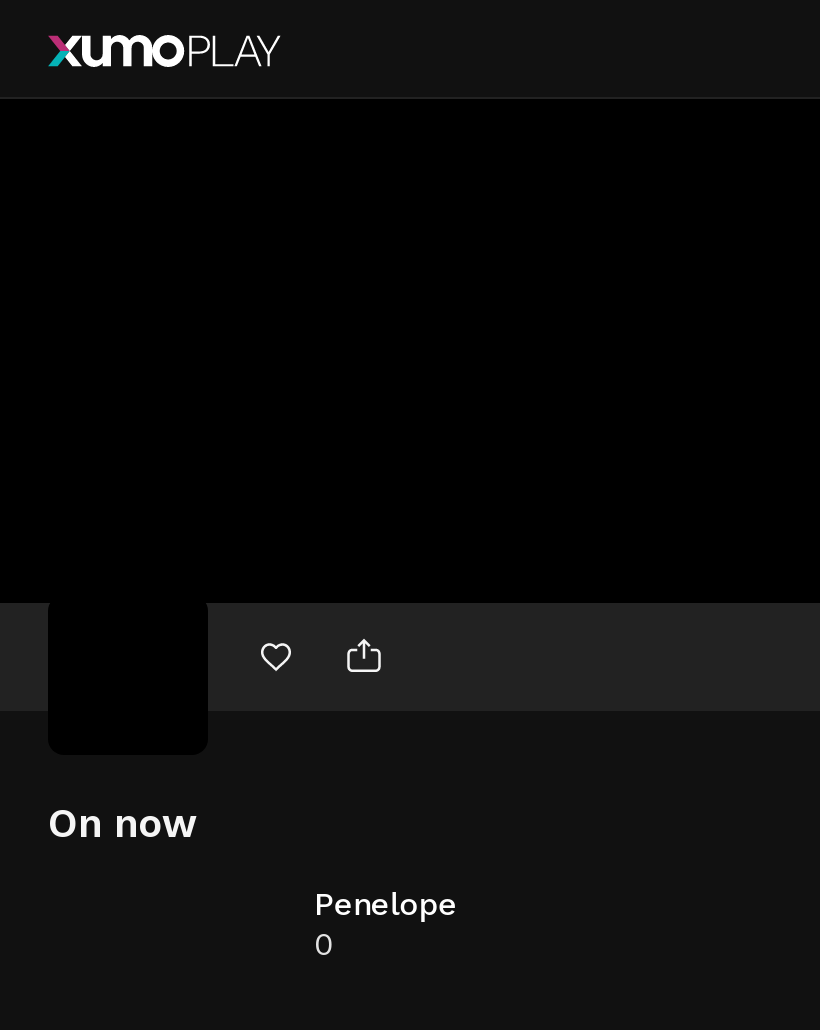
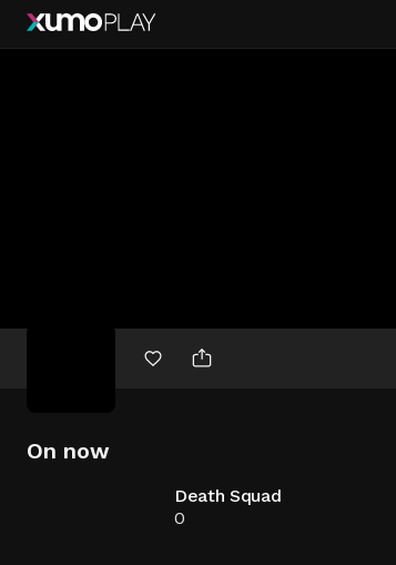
[314,885,457,923] Penelope -> [174,485,281,506] Death Squad

